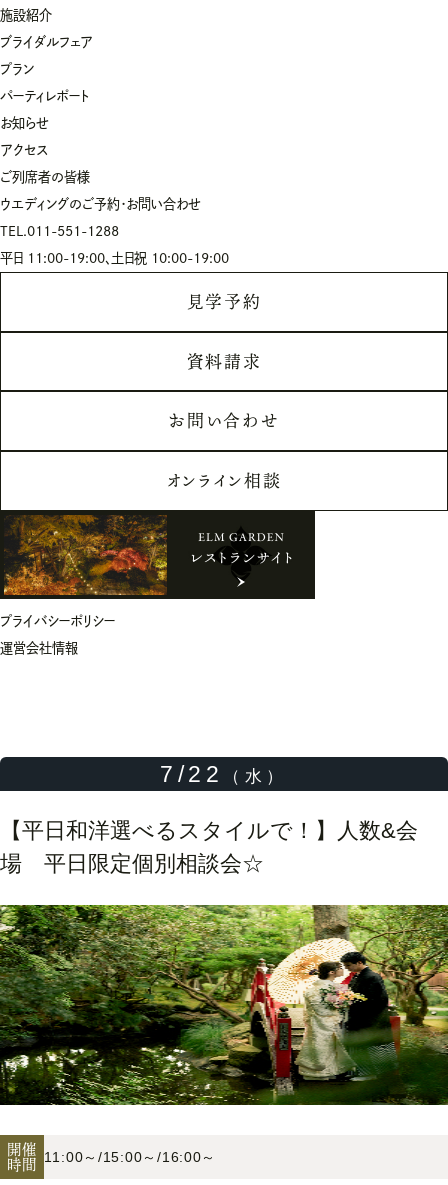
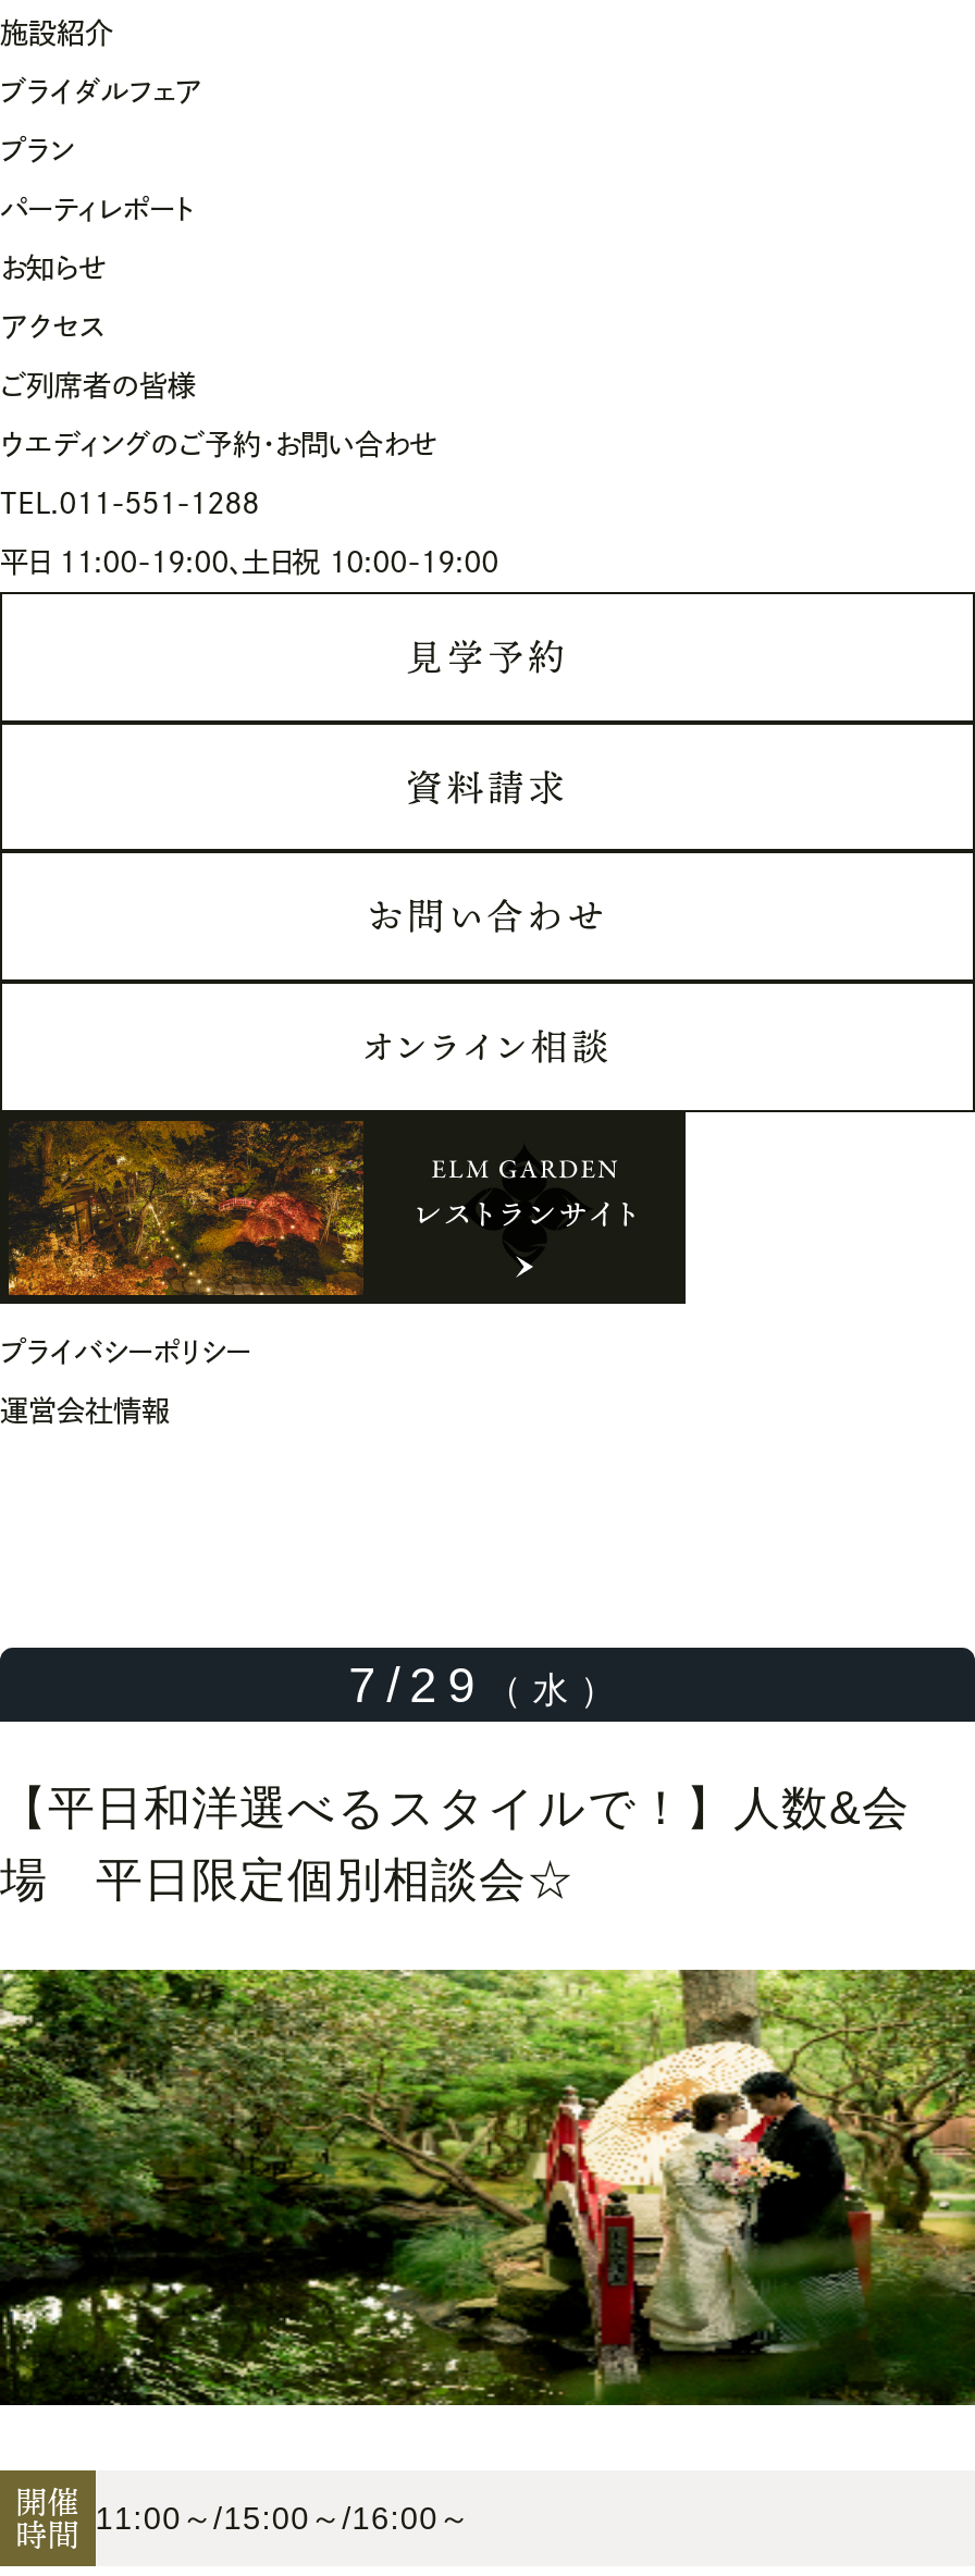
[160,761,288,787] 7/22（水） -> [348,1657,627,1714] 7/29（水）

